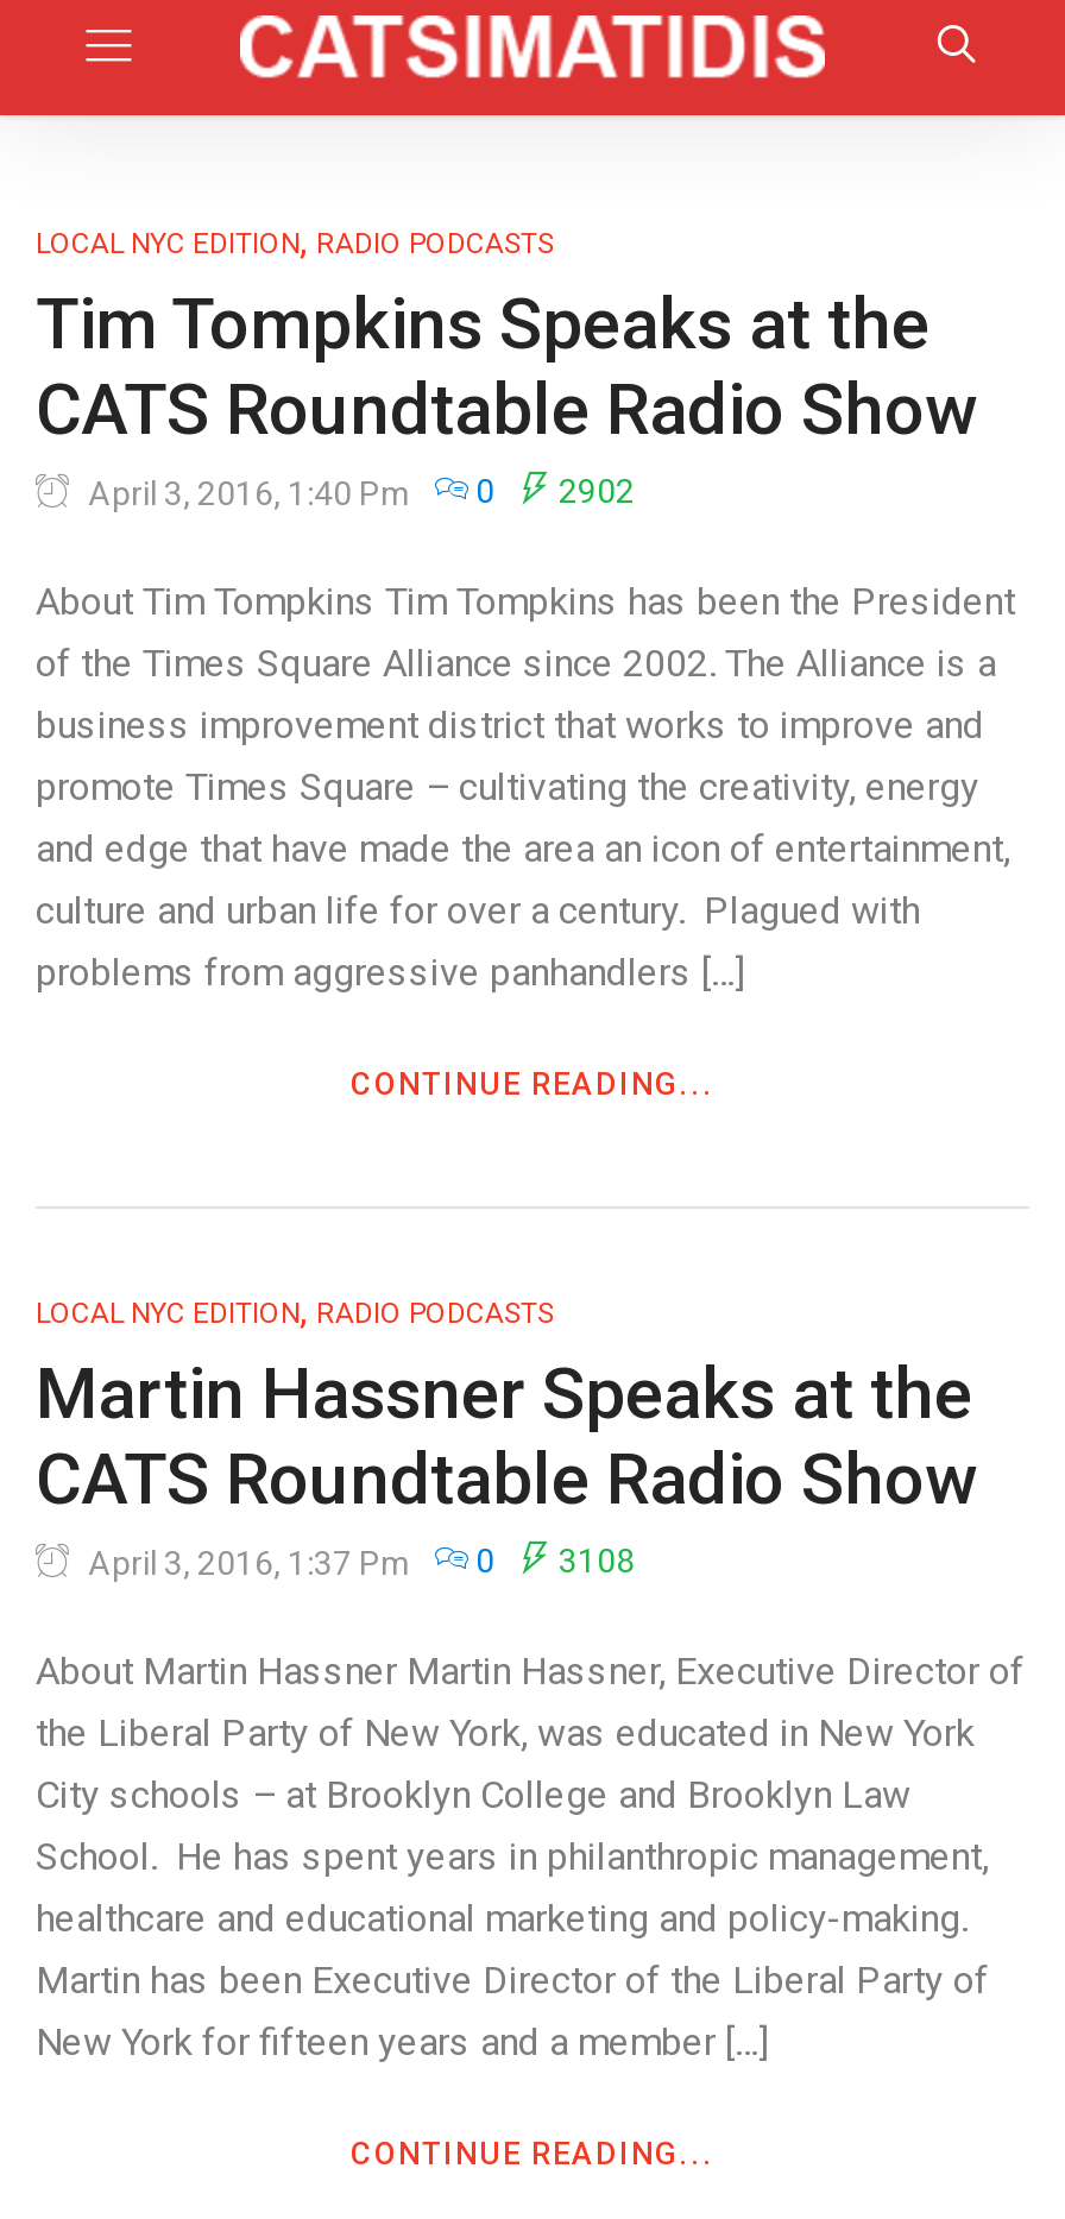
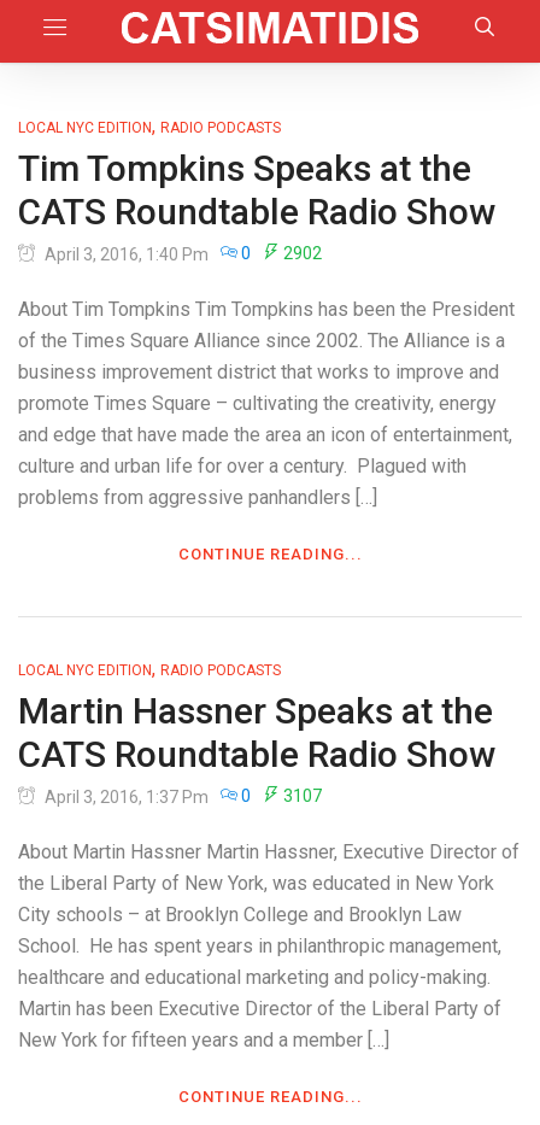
[81,1542,635,1583] April 3, 2016, 1:37 Pm 0 3108 -> [41,787,322,807] April 3, 2016, 1:37 Pm 0 3107

